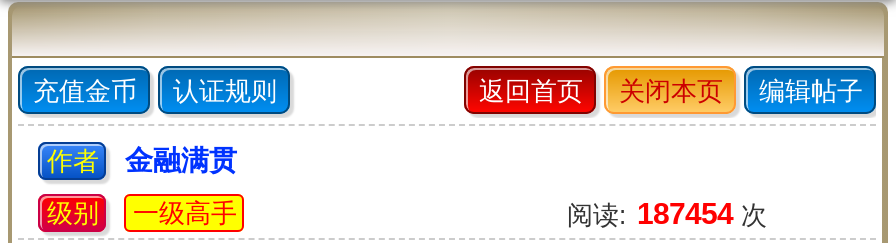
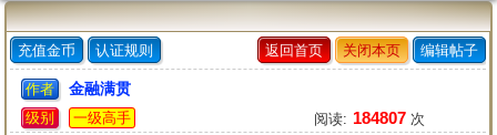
[567,196,767,230] 阅读: 187454次 -> [315,108,425,127] 阅读: 184807次

